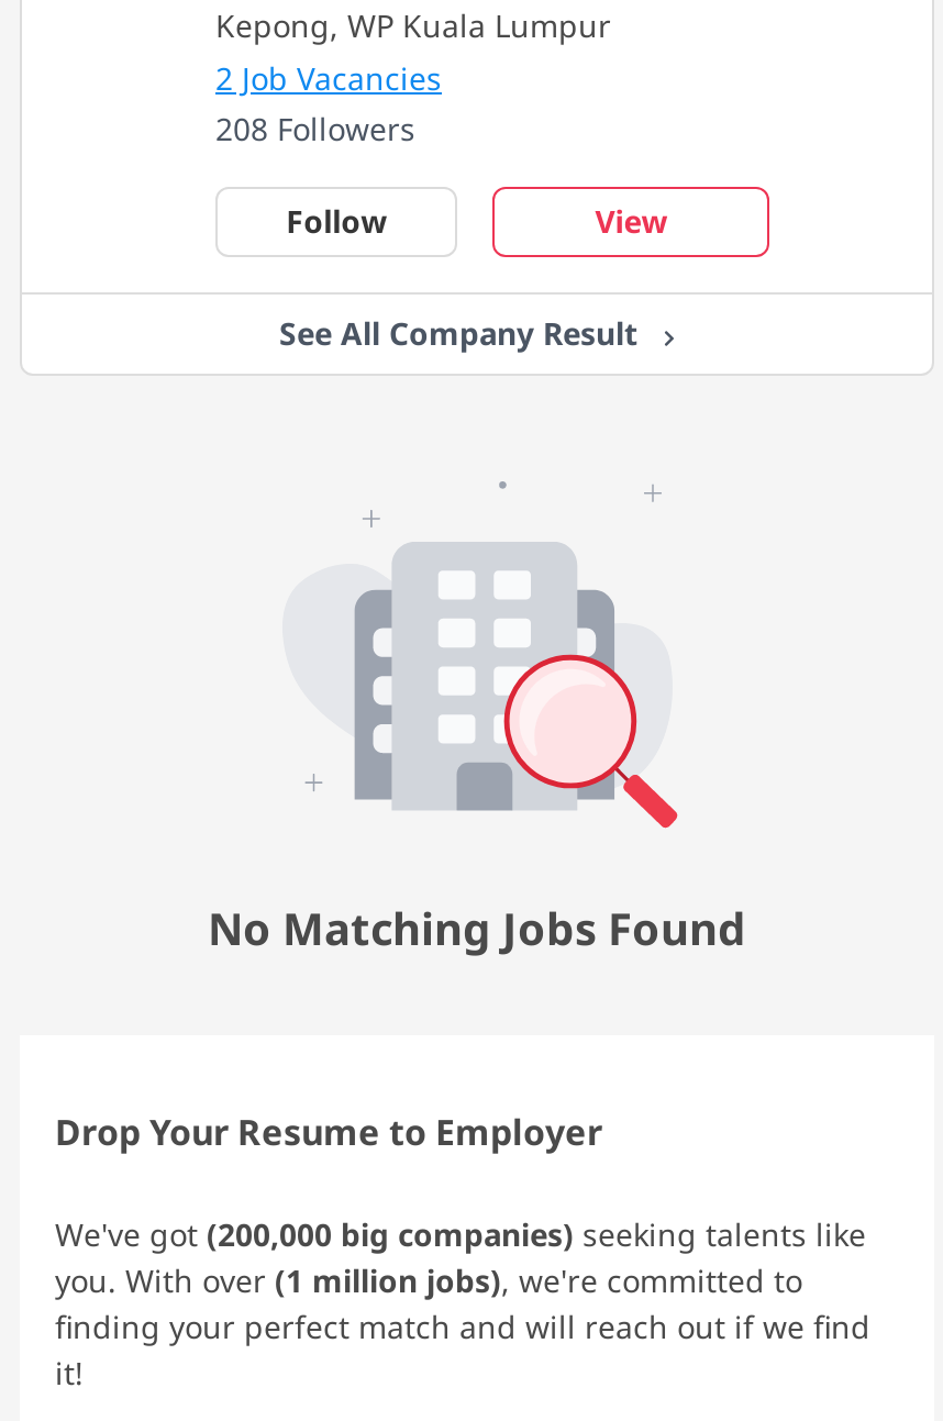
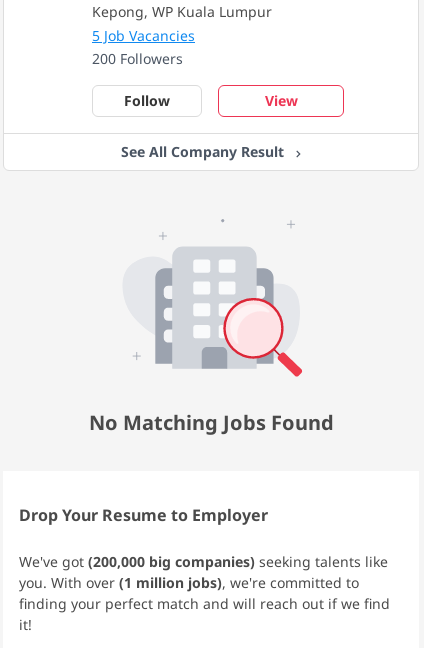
[215,57,442,99] 2 Job Vacancies -> [92,26,195,45] 5 Job Vacancies
[215,108,415,149] 208 Followers -> [92,49,183,68] 200 Followers

